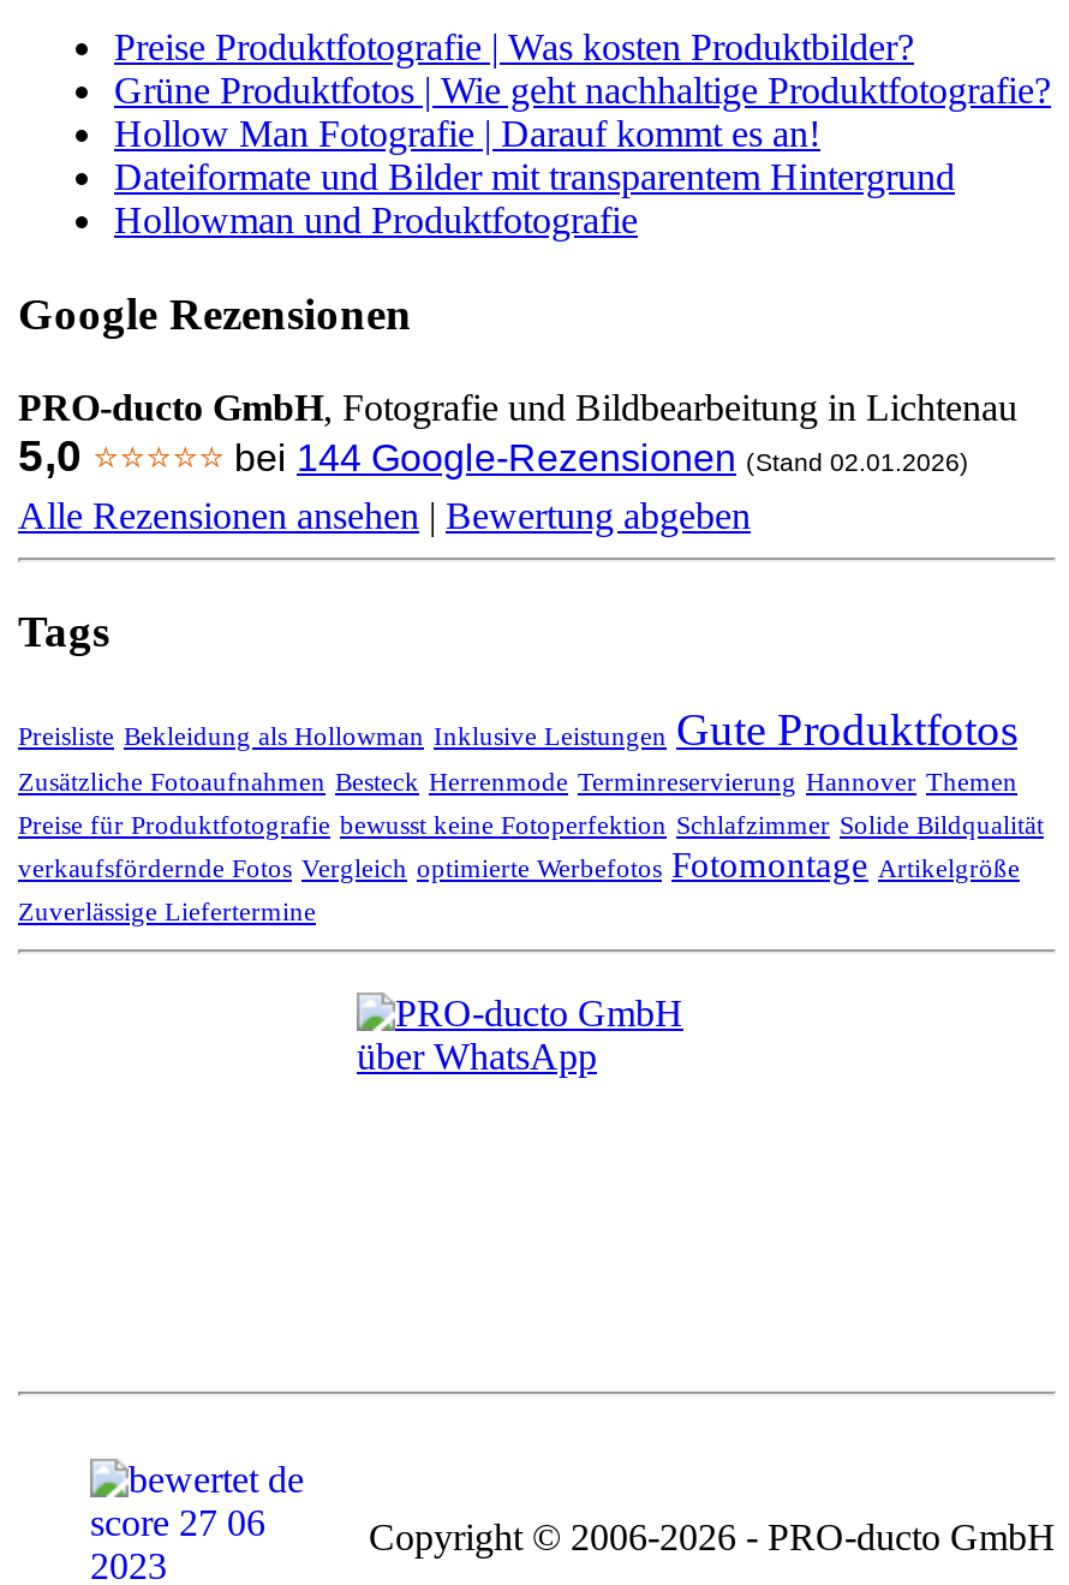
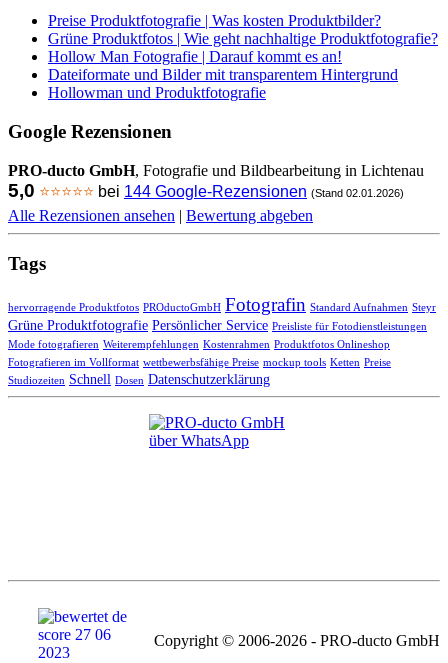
[18,704,1017,796] Preisliste Bekleidung als Hollowman Inklusive Leistungen Gute Produktfotos | Zusätzliche Fotoaufnahmen Besteck Herrenmode Terminreservierung Hannover Themen -> [8,294,436,350] hervorragende Produktfotos PROductoGmbH Fotografin Standard Aufnahmen Steyr | Grüne Produktfotografie Persönlicher Service Preisliste für Fotodienstleistungen | Mode fotografieren Weiterempfehlungen Kostenrahmen Produktfotos Onlineshop
[18,810,1044,925] Preise für Produktfotografie bewusst keine Fotoperfektion Schlafzimmer Solide Bildqualität | verkaufsfördernde Fotos Vergleich optimierte Werbefotos Fotomontage Artikelgröße | Zuverlässige Liefertermine -> [8,356,391,387] Fotografieren im Vollformat wettbewerbsfähige Preise mockup tools Ketten Preise | Studiozeiten Schnell Dosen Datenschutzerklärung

